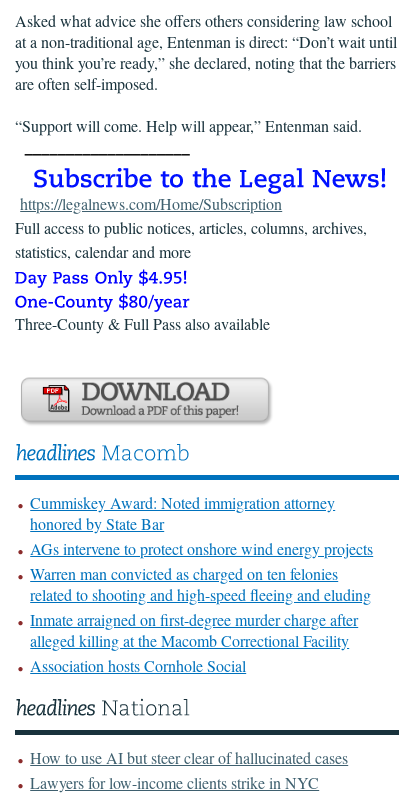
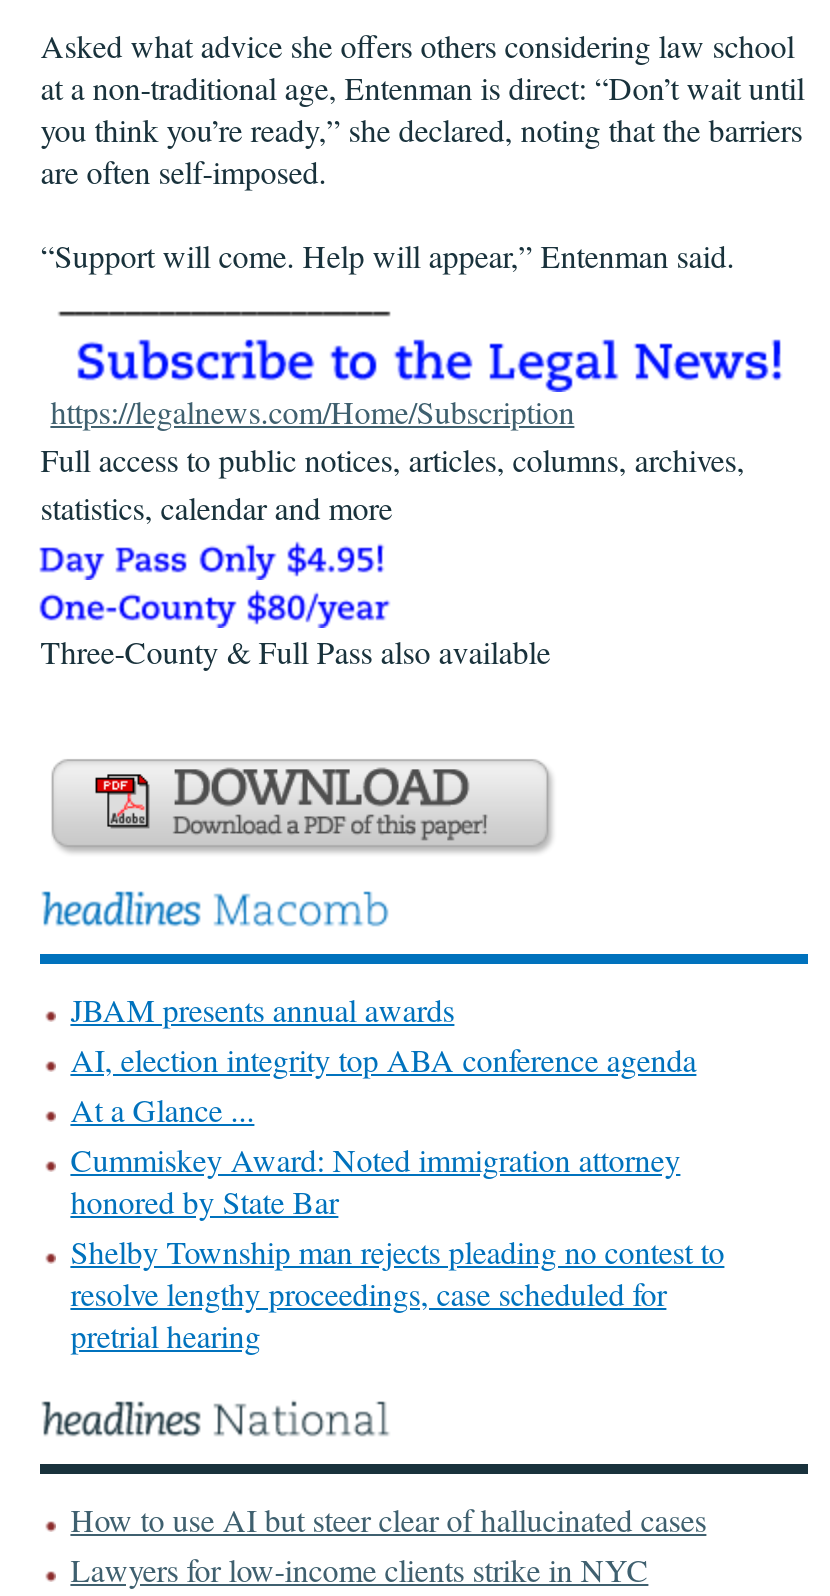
none -> [70,988,696,1130] JBAM presents annual awards | AI, election integrity top ABA conference agenda | At a Glance ...
moved [30,492,335,534] -> [70,1138,680,1222]: Cummiskey Award: Noted immigration attorney | honored by State Bar
[30,538,373,676] AGs intervene to protect onshore wind energy projects | Warren man convicted as charged on ten felonies | related to shooting and high-speed fleeing and eluding | Inmate arraigned on first-degree murder charge after | alleged killing at the Macomb Correctional Facility | Association hosts Cornhole Social -> [70,1230,724,1356] Shelby Township man rejects pleading no contest to | resolve lengthy proceedings, case scheduled for | pretrial hearing

